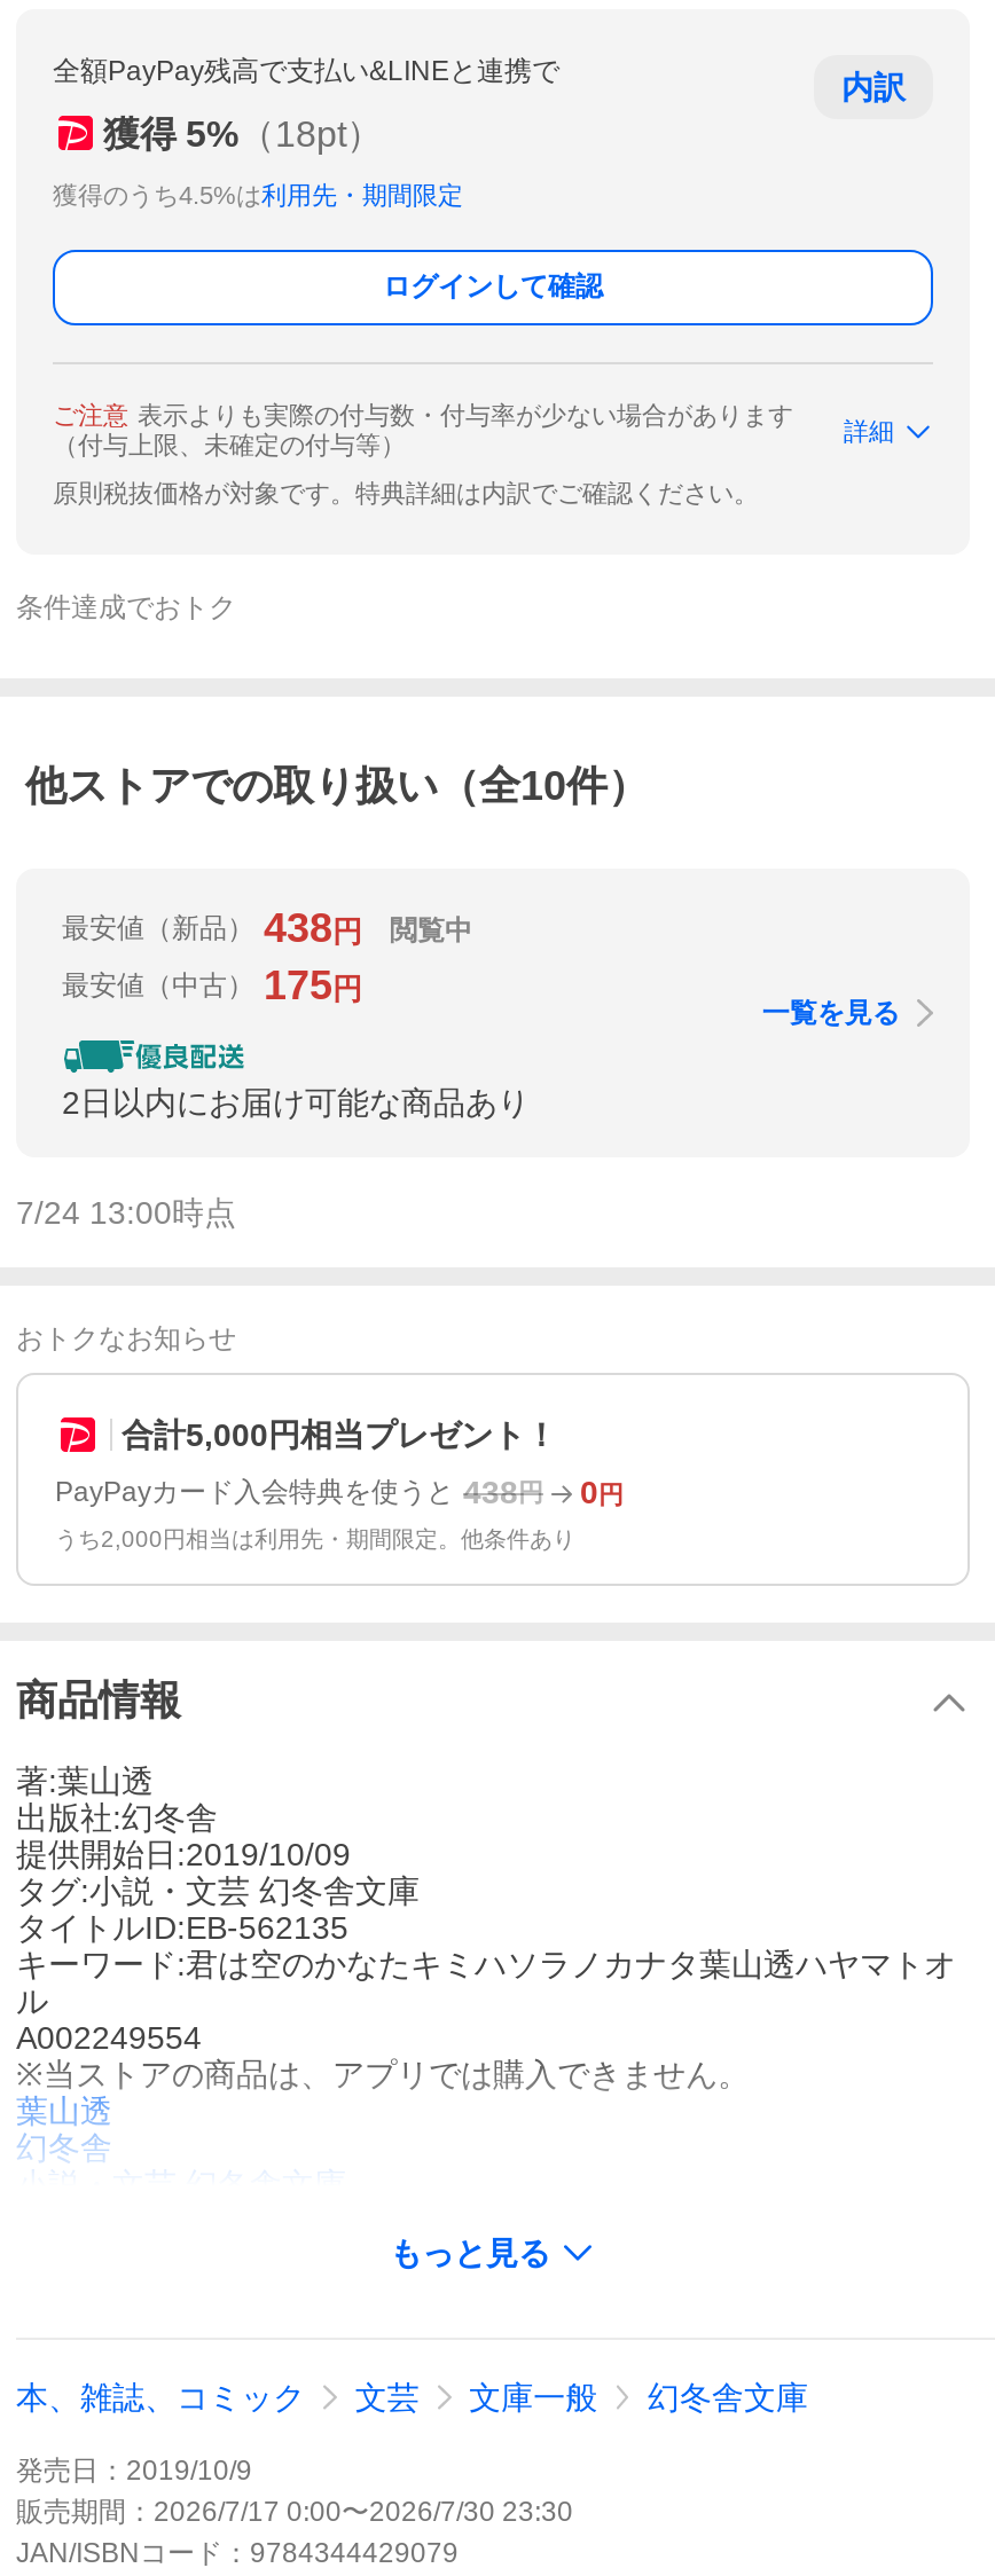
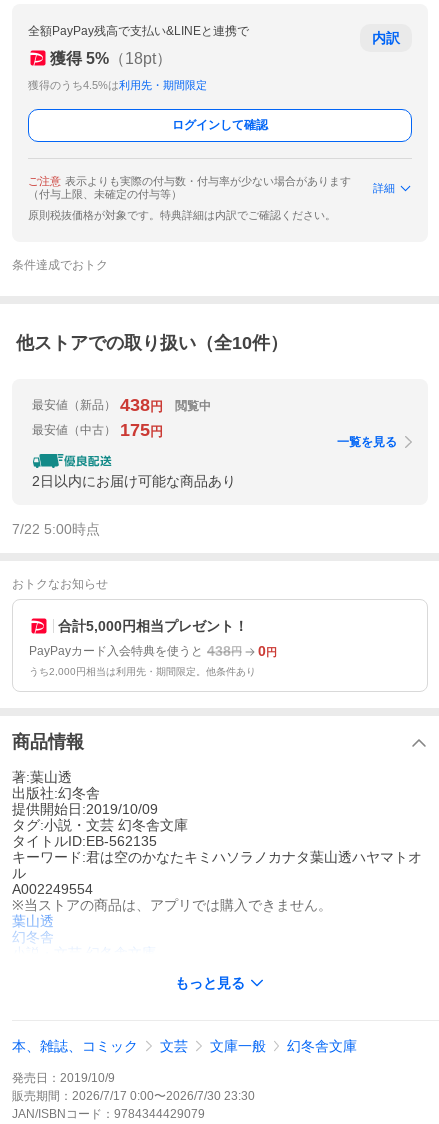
[16,1194,236,1231] 7/24 13:00時点 -> [12,521,100,537] 7/22 5:00時点

